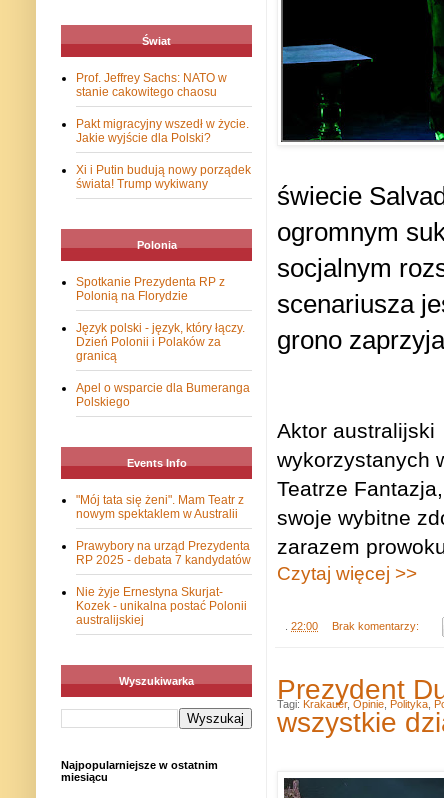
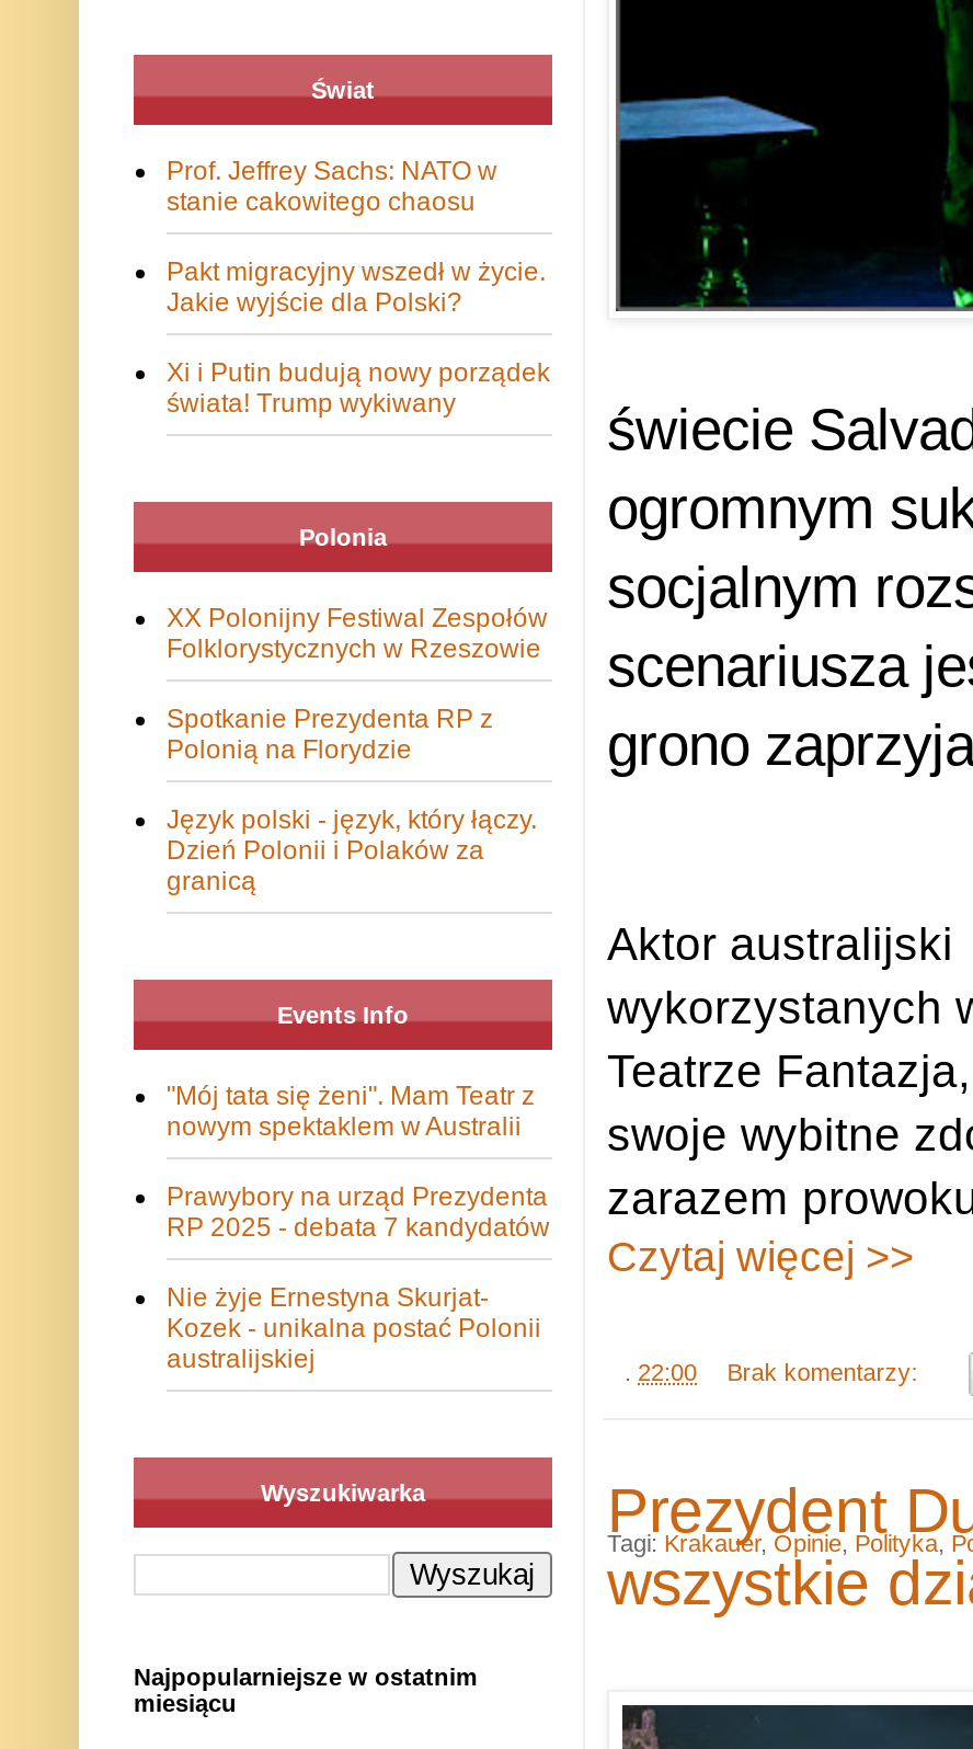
moved [76,275,245,363] -> [167,704,537,897]: Spotkanie Prezydenta RP z | Polonią na Florydzie | Język polski - język, który łączy. | Dzień Polonii i Polaków za | granicą
none -> [167,603,548,665] XX Polonijny Festiwal Zespołów | Folklorystycznych w Rzeszowie
[76,381,250,409] Apel o wsparcie dla Bumeranga | Polskiego -> none

